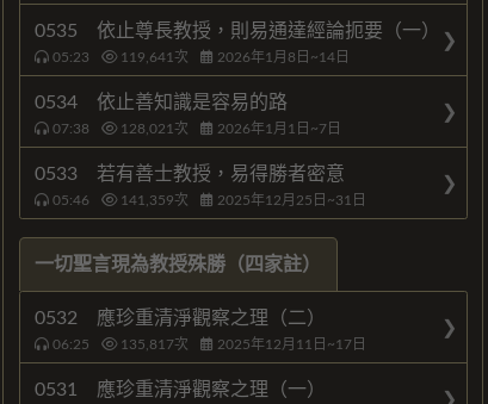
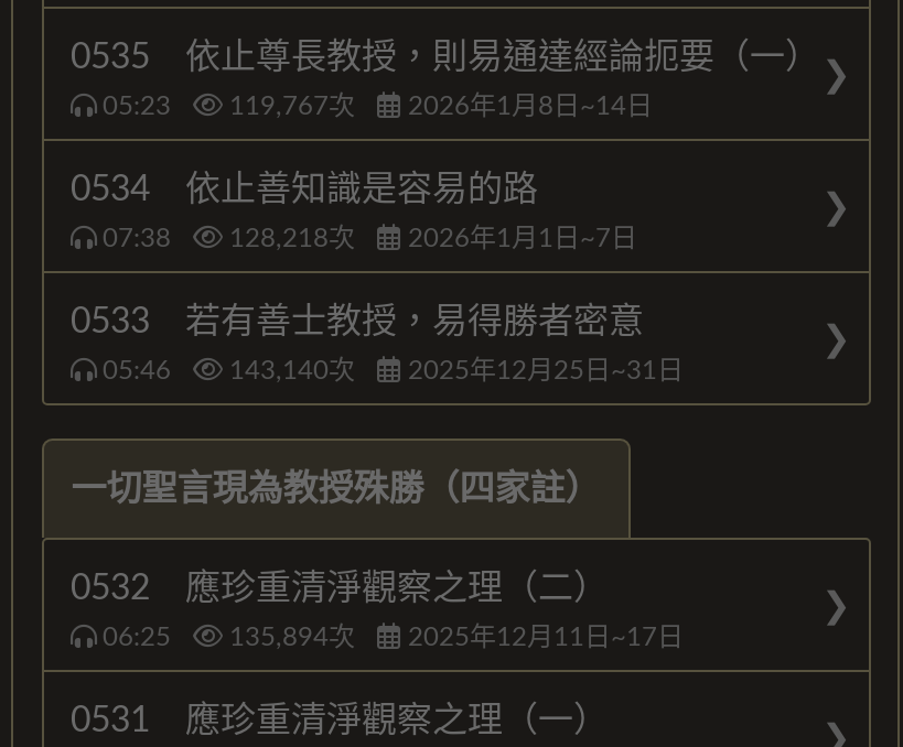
[121,49,350,64] 119,641次 2026年1月8日~14日 -> [229,91,653,118] 119,767次 2026年1月8日~14日
[121,121,341,135] 128,021次 2026年1月1日~7日 -> [229,224,637,250] 128,218次 2026年1月1日~7日
[121,192,366,207] 141,359次 2025年12月25日~31日 -> [229,356,684,382] 143,140次 2025年12月25日~31日
[121,337,366,351] 135,817次 2025年12月11日~17日 -> [229,622,684,649] 135,894次 2025年12月11日~17日

